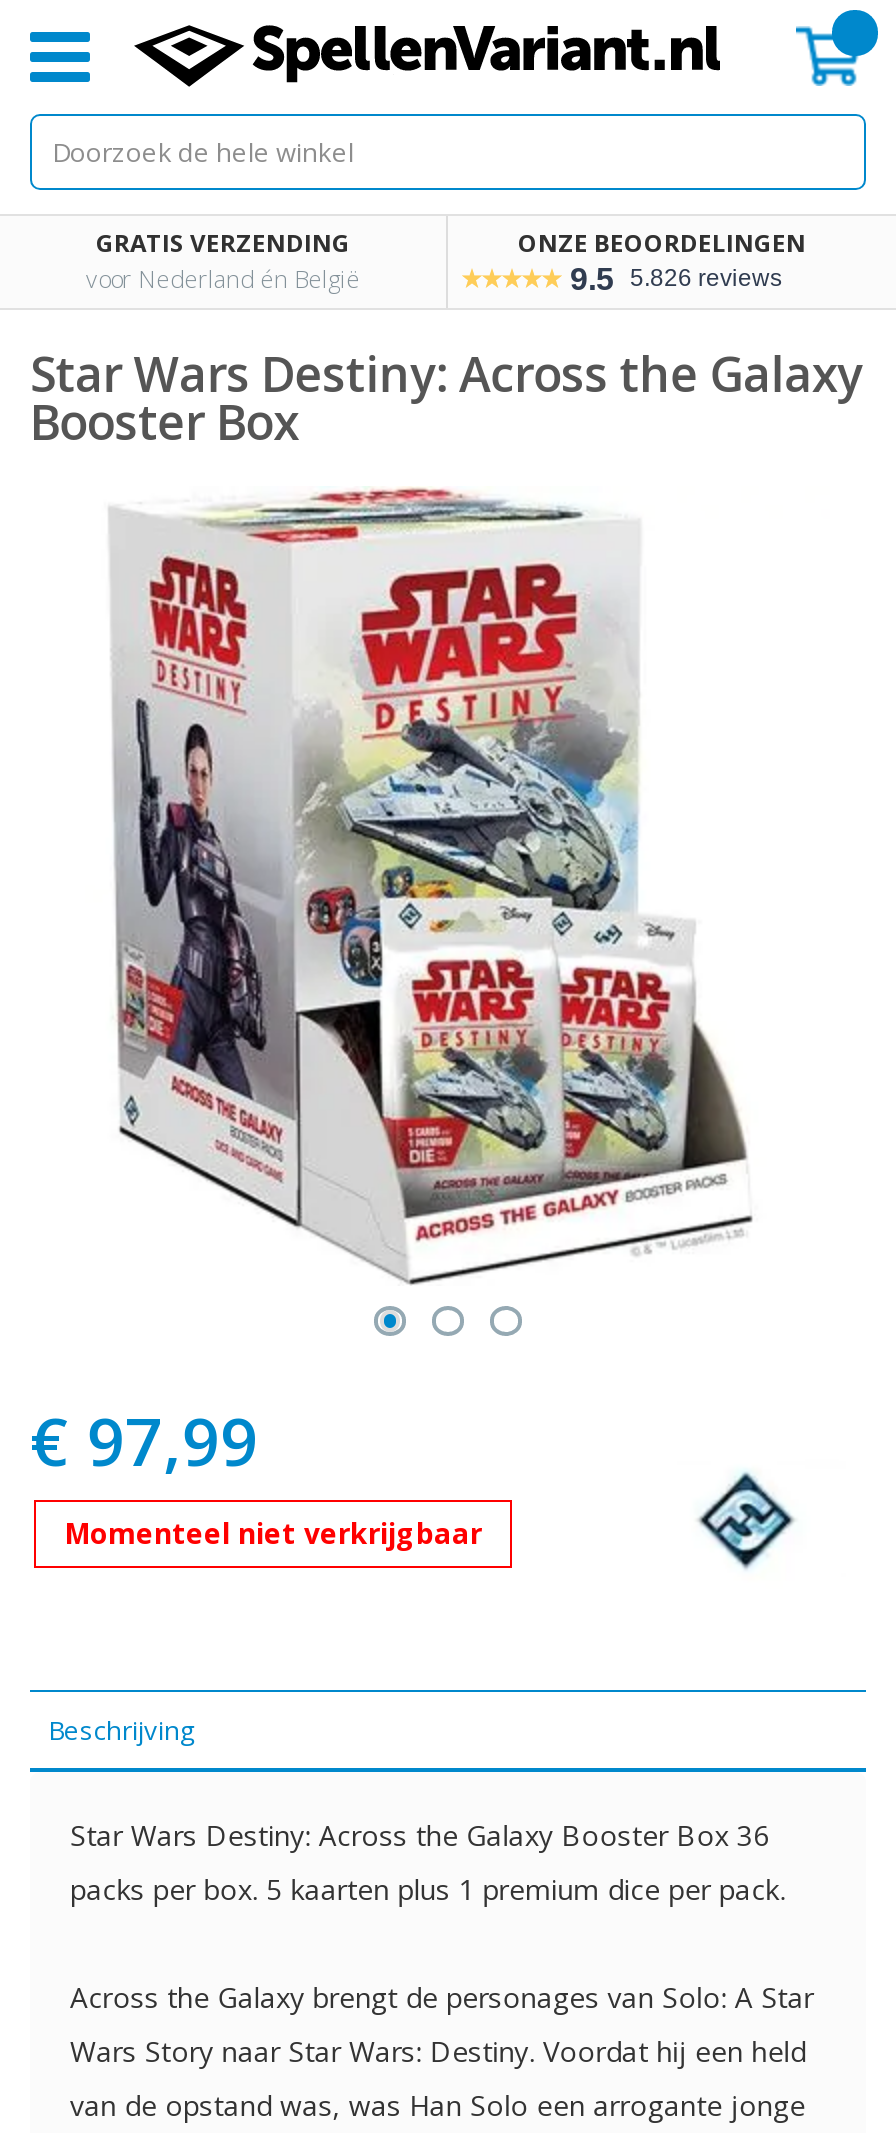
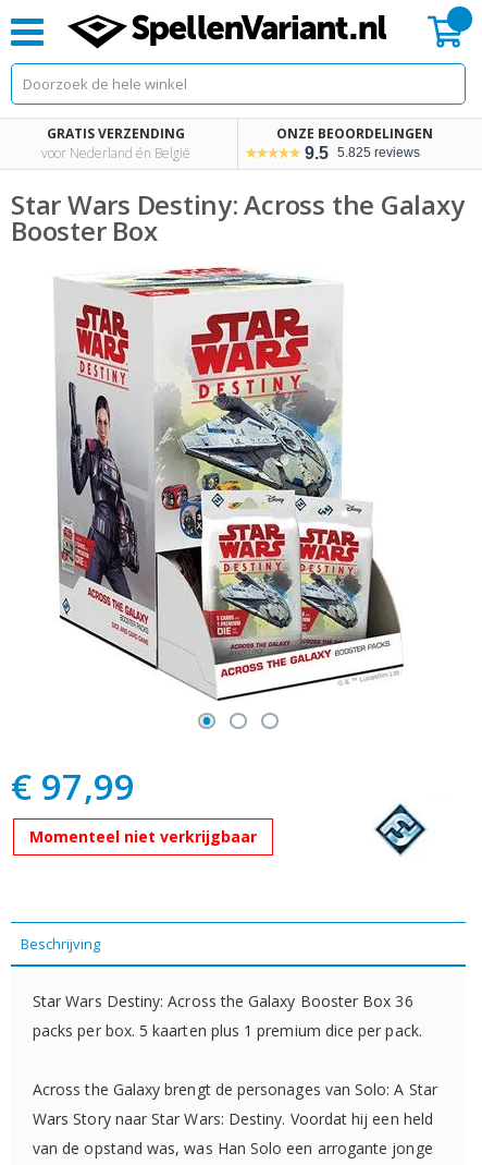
[570,262,782,296] 9.5 5.826 reviews -> [305,144,420,162] 9.5 5.825 reviews

